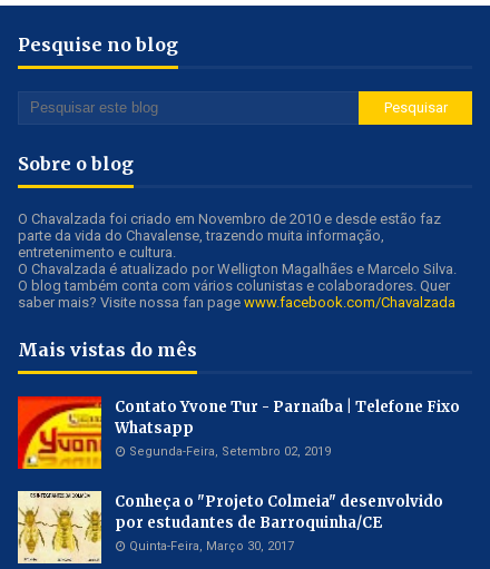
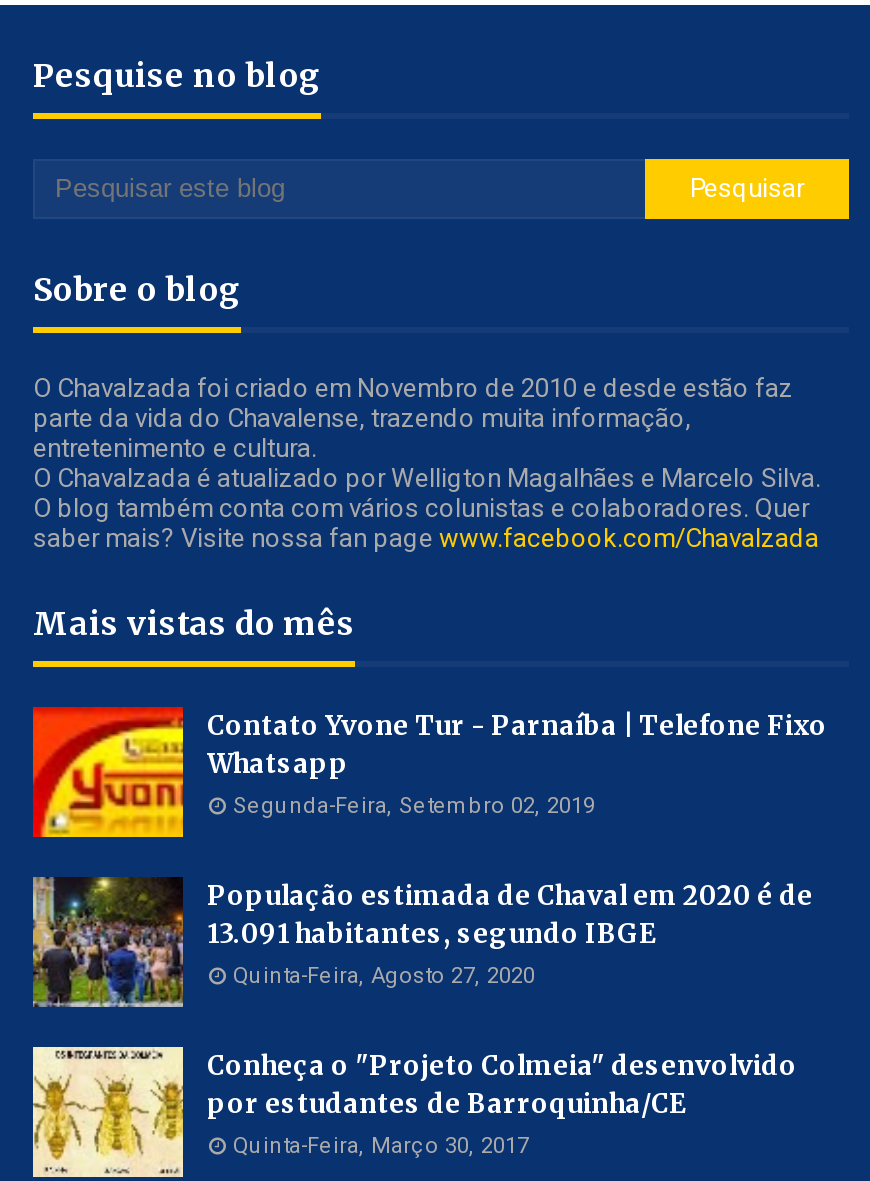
none -> [31,877,813,1007] [image] | População estimada de Chaval em 2020 é de | 13.091 habitantes, segundo IBGE | Quinta-Feira, Agosto 27, 2020

